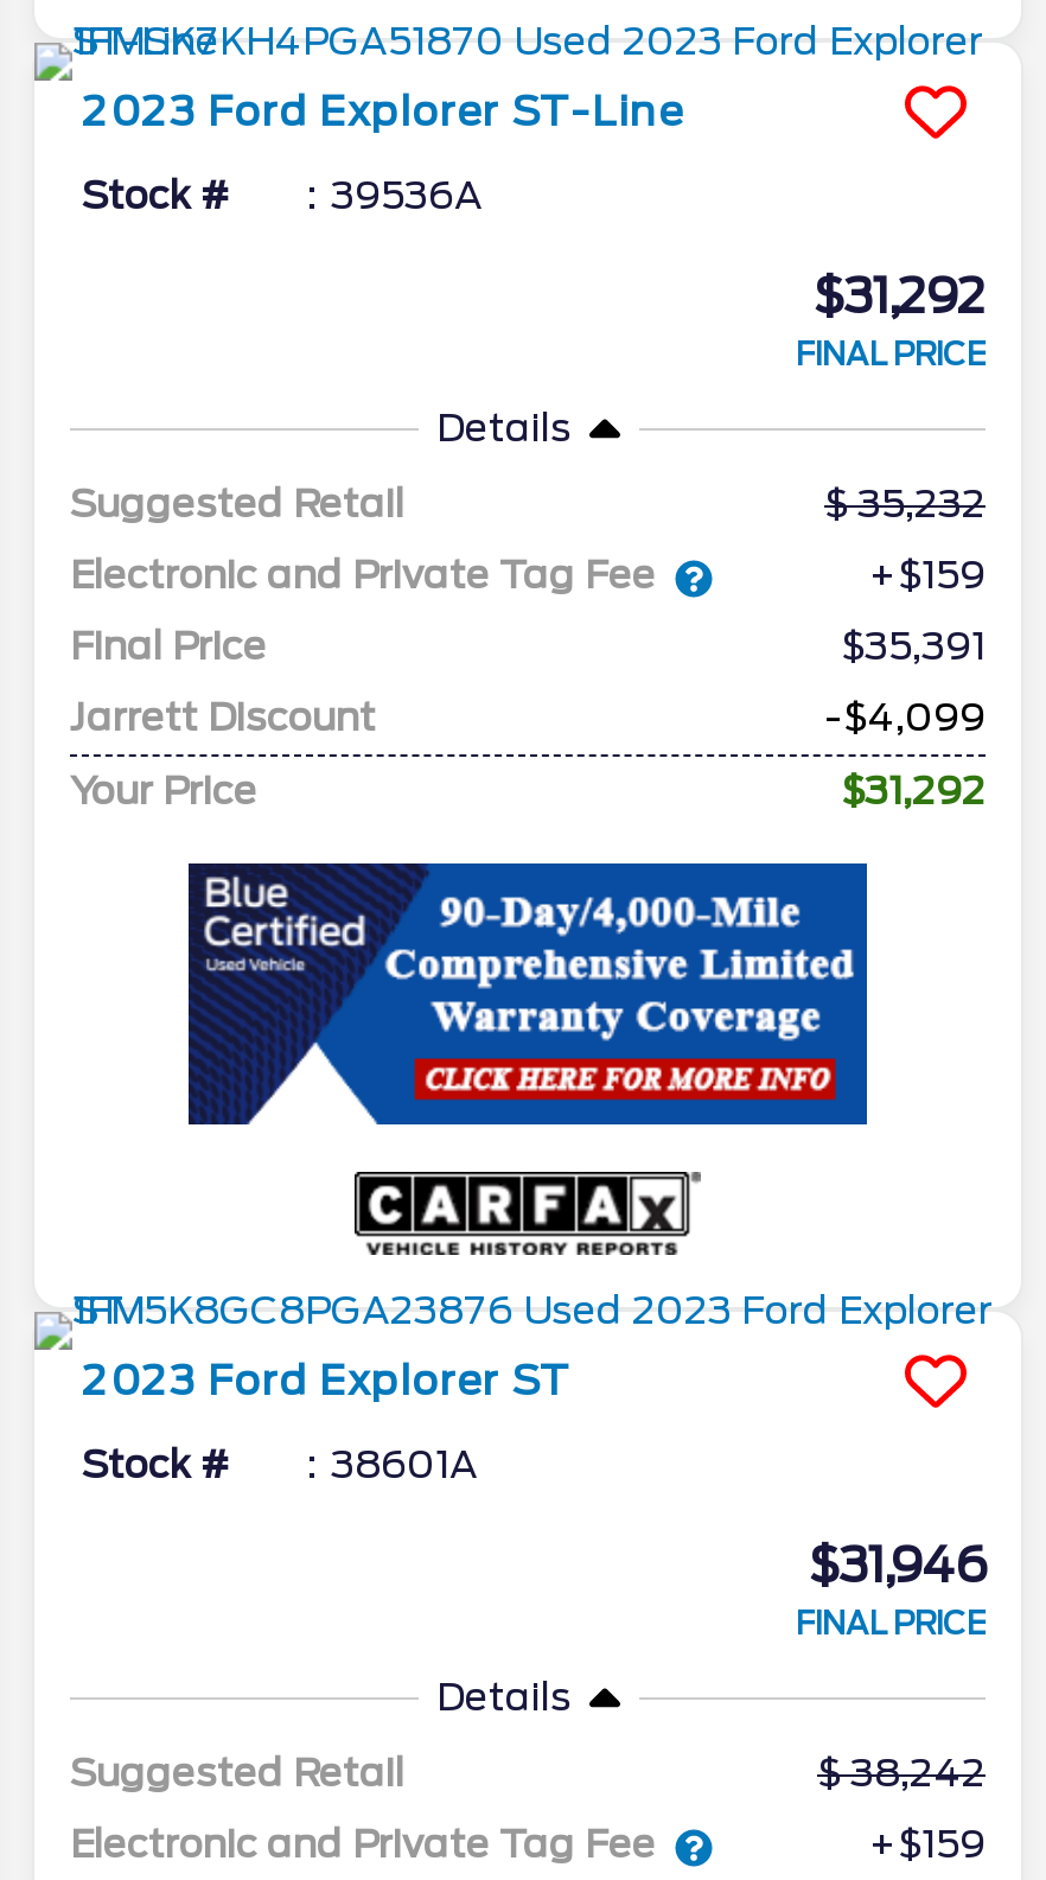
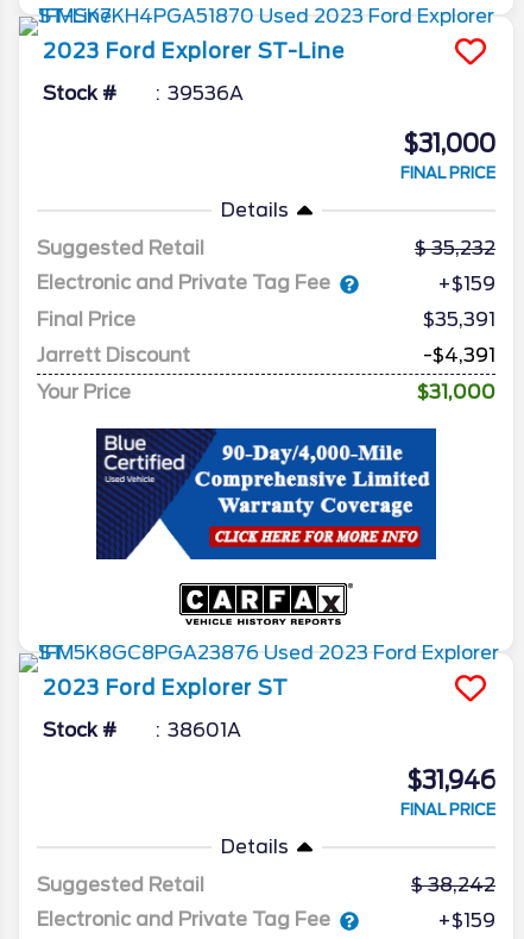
[812,269,986,326] $31,292 -> [403,129,495,158] $31,000
[824,696,986,741] -$4,099 -> [423,344,495,366] -$4,391
[841,769,986,814] $31,292 -> [417,381,495,403] $31,000

